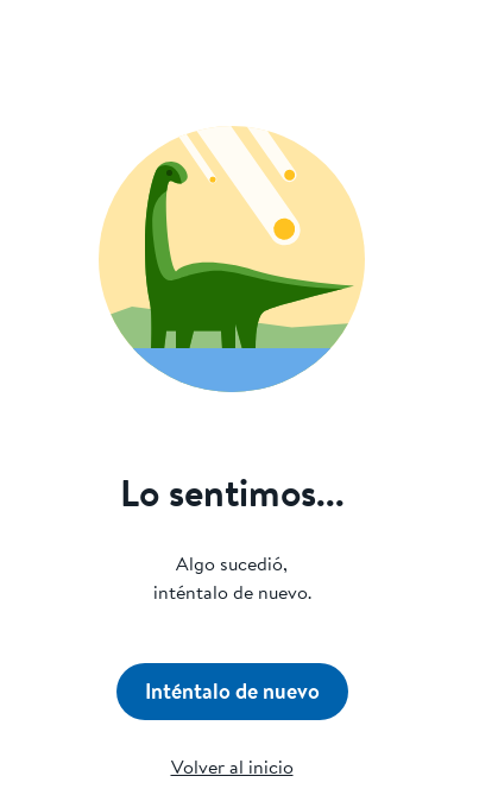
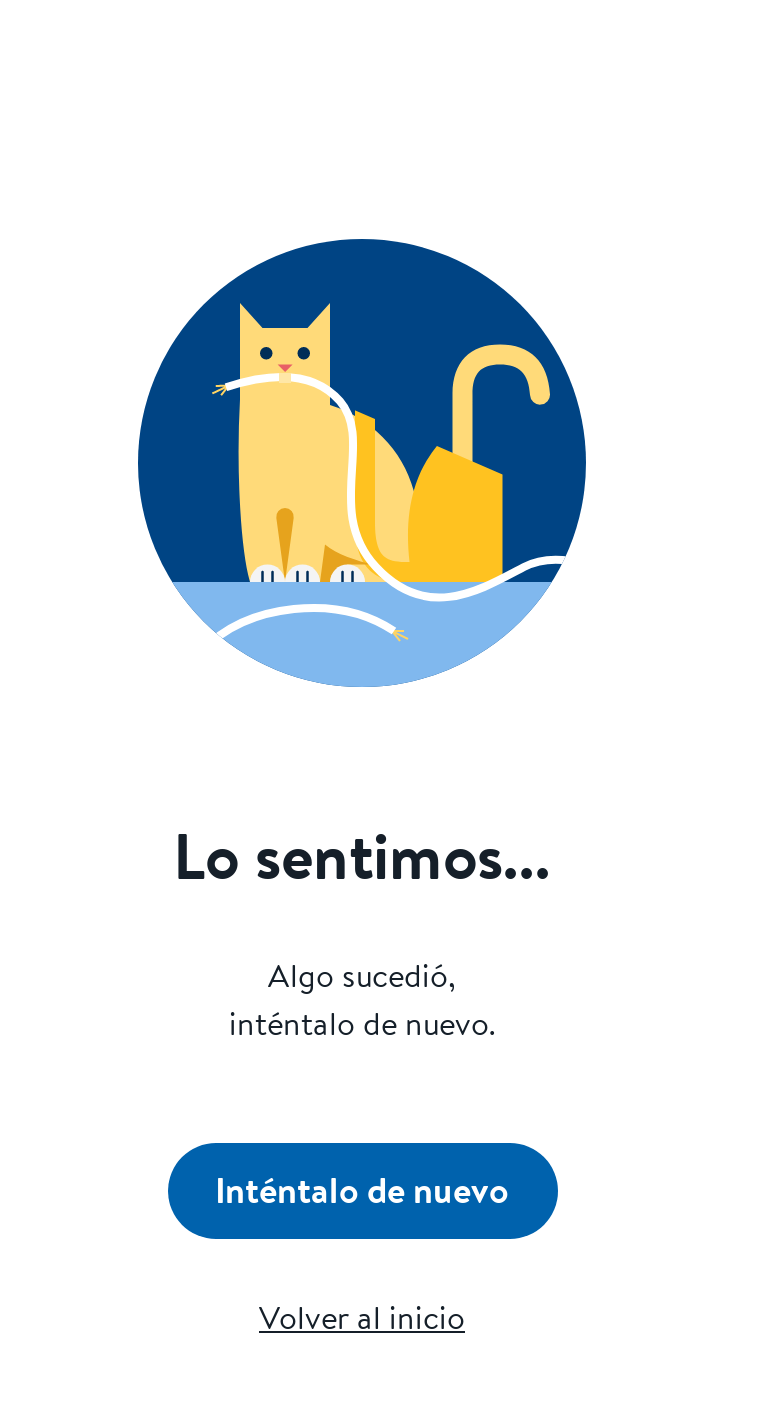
[99,126,365,365] [image] -> [136,237,588,643] [image]

